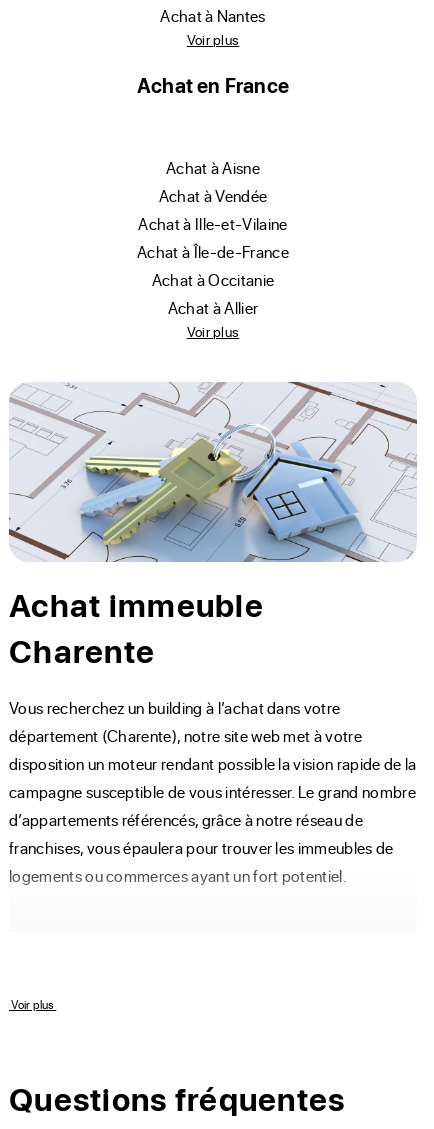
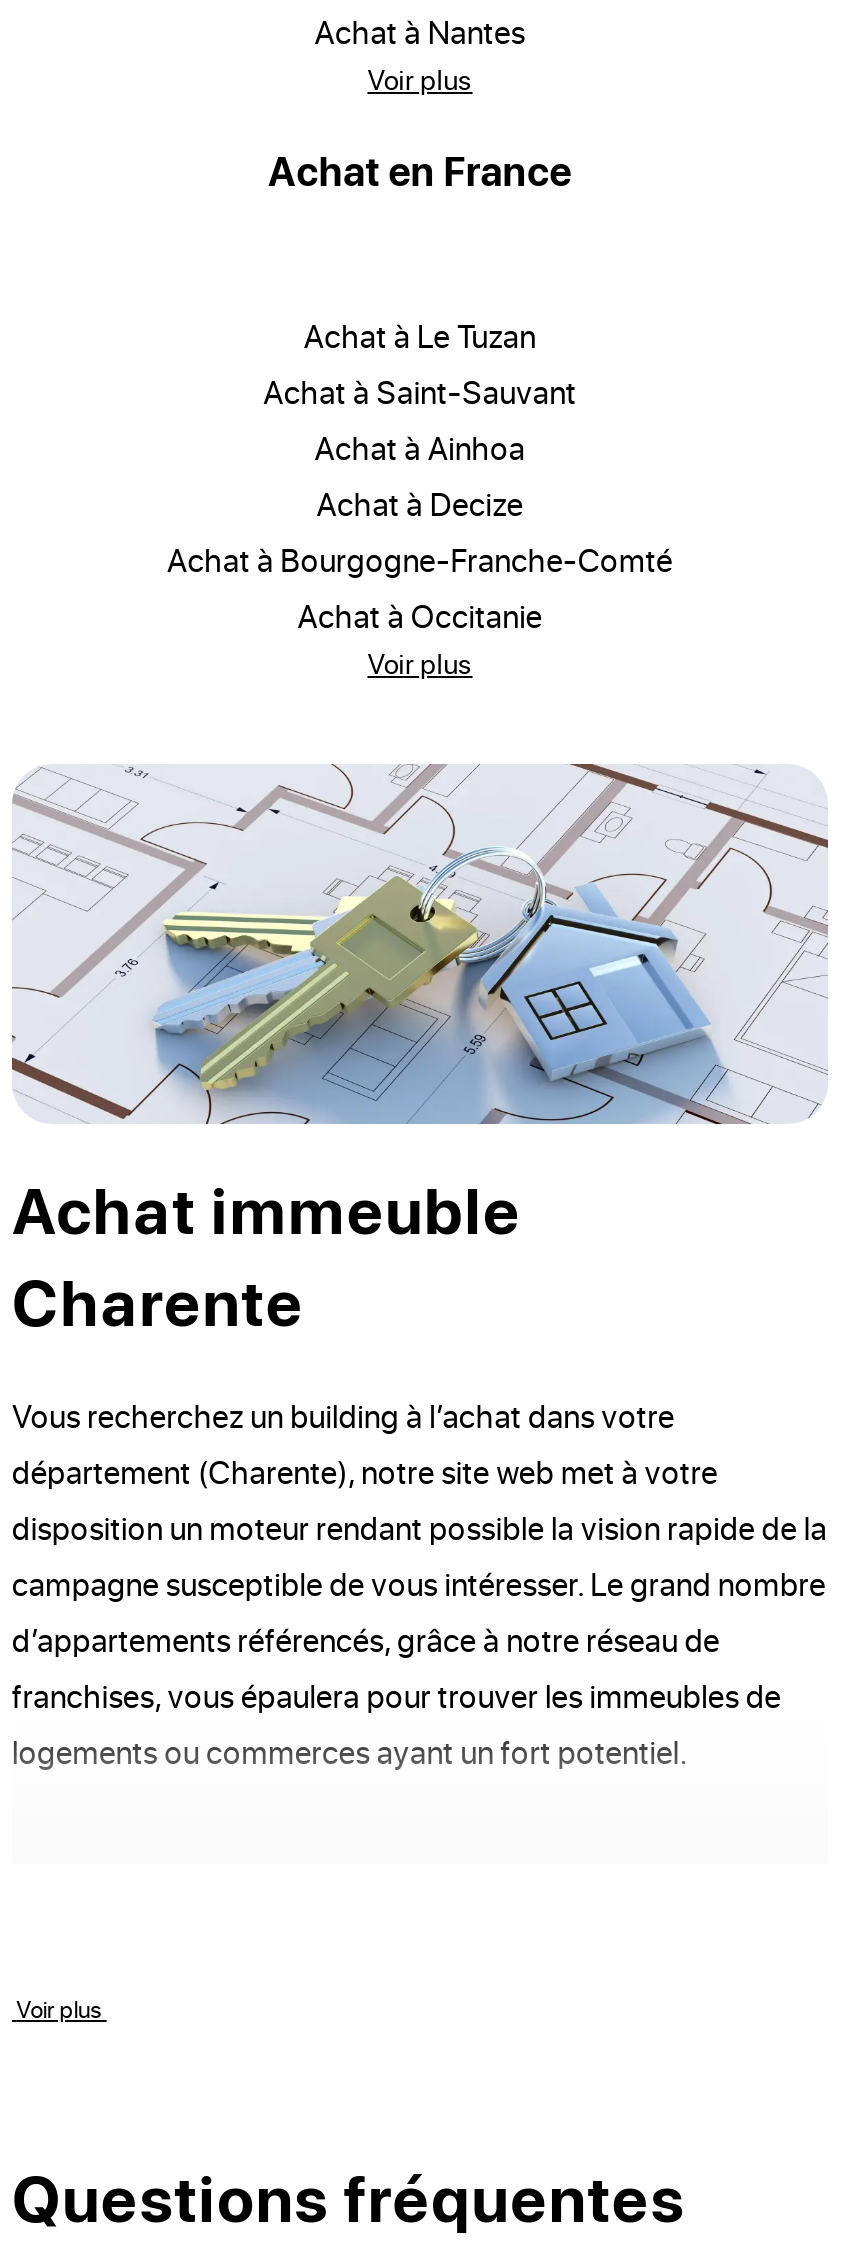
[147,157,289,262] achat à Aisne | achat à Vendée | achat à Ille-et-Vilaine | achat à Île-de-France -> [188,314,673,580] achat à Le Tuzan | achat à Saint-Sauvant | achat à Ainhoa | achat à Decize | achat à Bourgogne-Franche-Comté
moved [162,269,274,290] -> [318,594,542,636]: achat à Occitanie
[178,297,258,318] achat à Allier -> none

